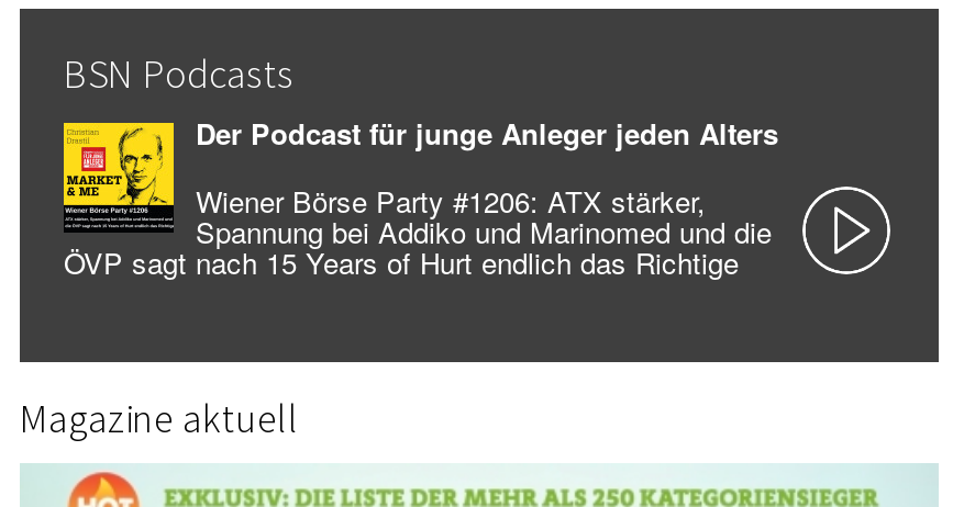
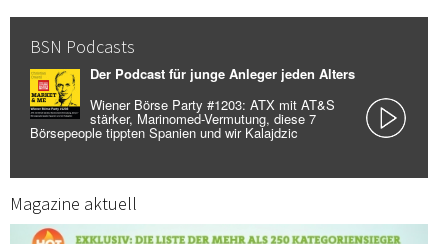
[64,181,772,284] Wiener Börse Party #1206: ATX stärker, | Spannung bei Addiko und Marinomed und die | ÖVP sagt nach 15 Years of Hurt endlich das Richtige -> [30,95,335,142] Wiener Börse Party #1203: ATX mit AT&S | stärker, Marinomed-Vermutung, diese 7 | Börsepeople tippten Spanien und wir Kalajdzic

